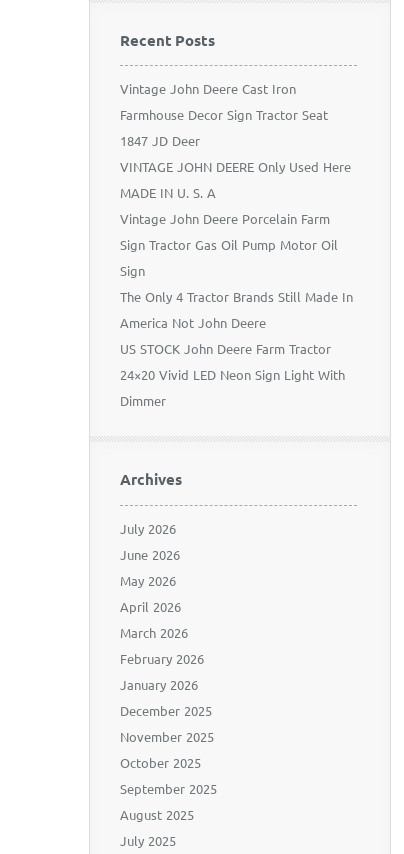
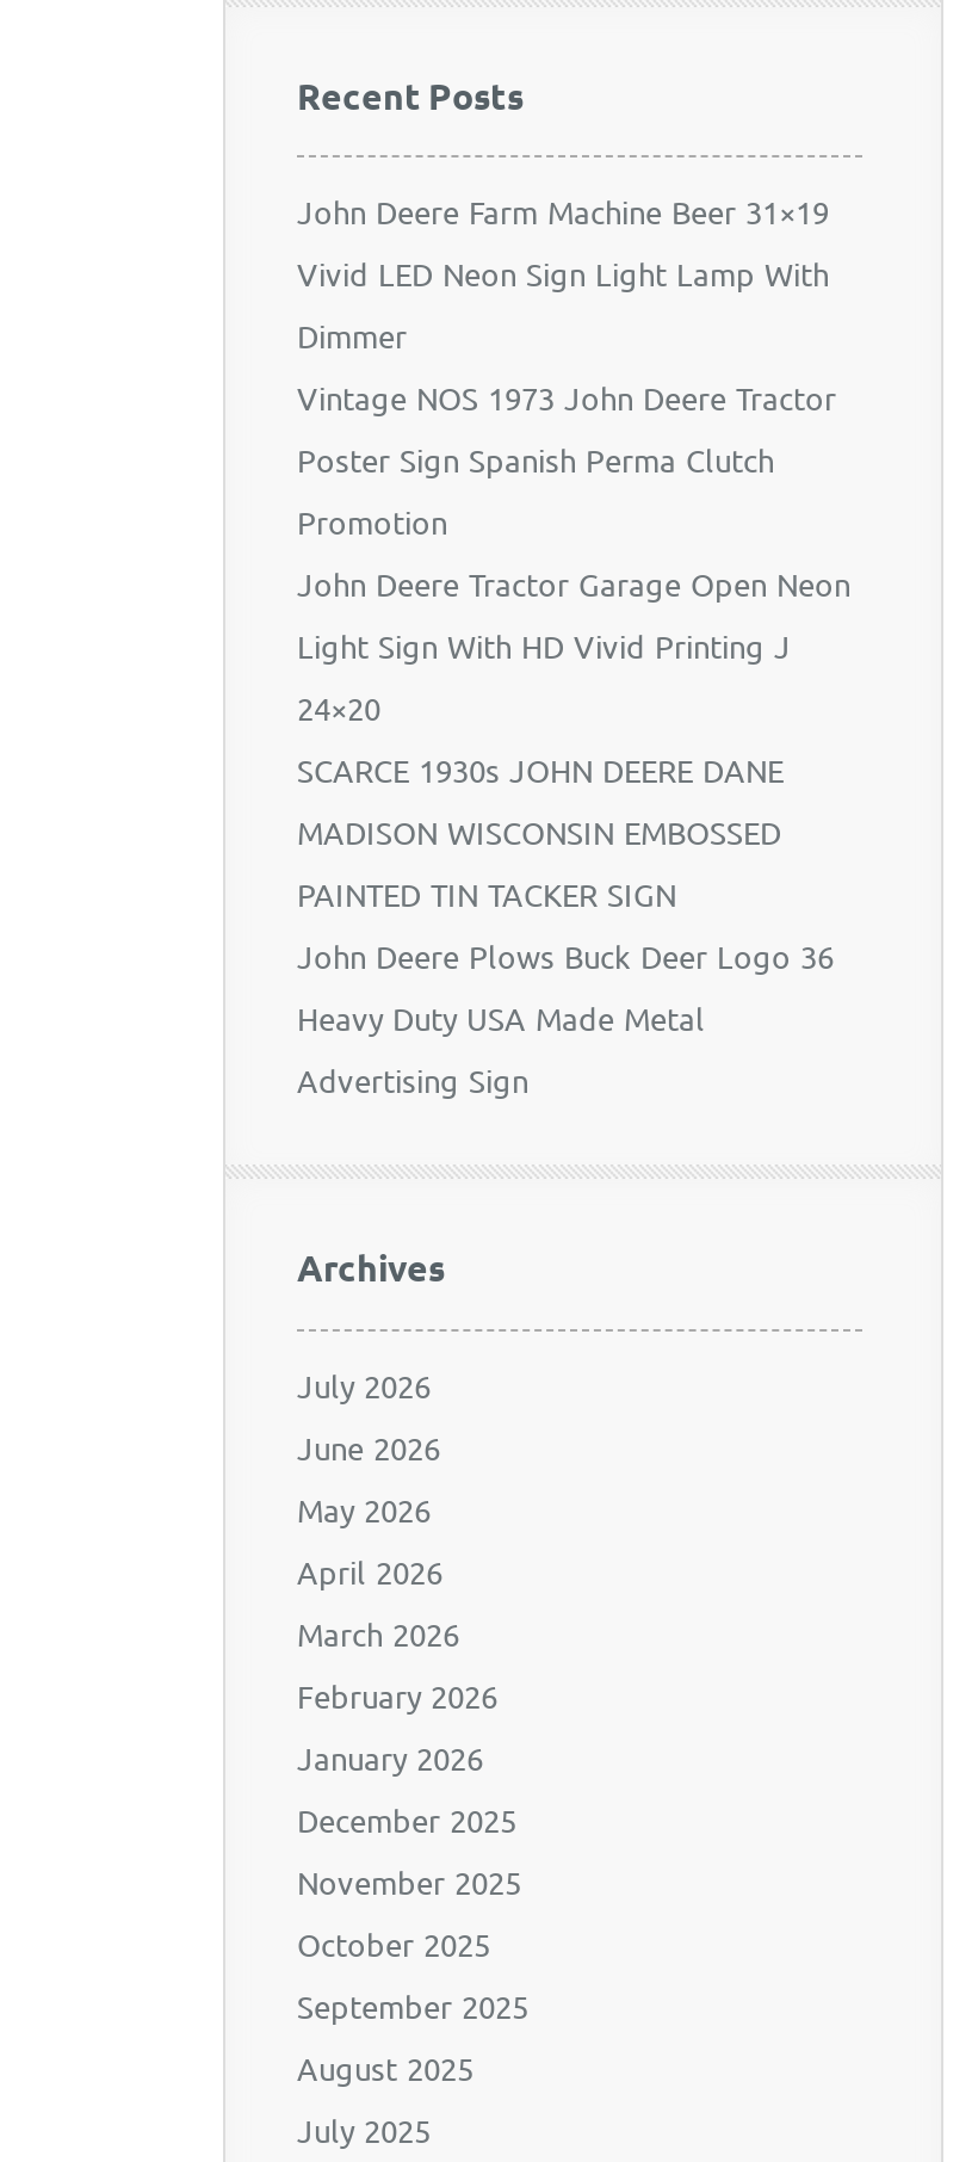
[120,80,353,383] Vintage John Deere Cast Iron | Farmhouse Decor Sign Tractor Seat | 1847 JD Deer | VINTAGE JOHN DEERE Only Used Here | MADE IN U. S. A | Vintage John Deere Porcelain Farm | Sign Tractor Gas Oil Pump Motor Oil | Sign | The Only 4 Tractor Brands Still Made In | America Not John Deere | US STOCK John Deere Farm Tractor | 24×20 Vivid LED Neon Sign Light With -> [297,192,829,294] John Deere Farm Machine Beer 31×19 | Vivid LED Neon Sign Light Lamp With
moved [120,392,166,409] -> [297,316,407,356]: Dimmer
none -> [297,378,850,1101] Vintage NOS 1973 John Deere Tractor | Poster Sign Spanish Perma Clutch | Promotion | John Deere Tractor Garage Open Neon | Light Sign With HD Vivid Printing J | 24×20 | SCARCE 1930s JOHN DEERE DANE | MADISON WISCONSIN EMBOSSED | PAINTED TIN TACKER SIGN | John Deere Plows Buck Deer Logo 36 | Heavy Duty USA Made Metal | Advertising Sign

